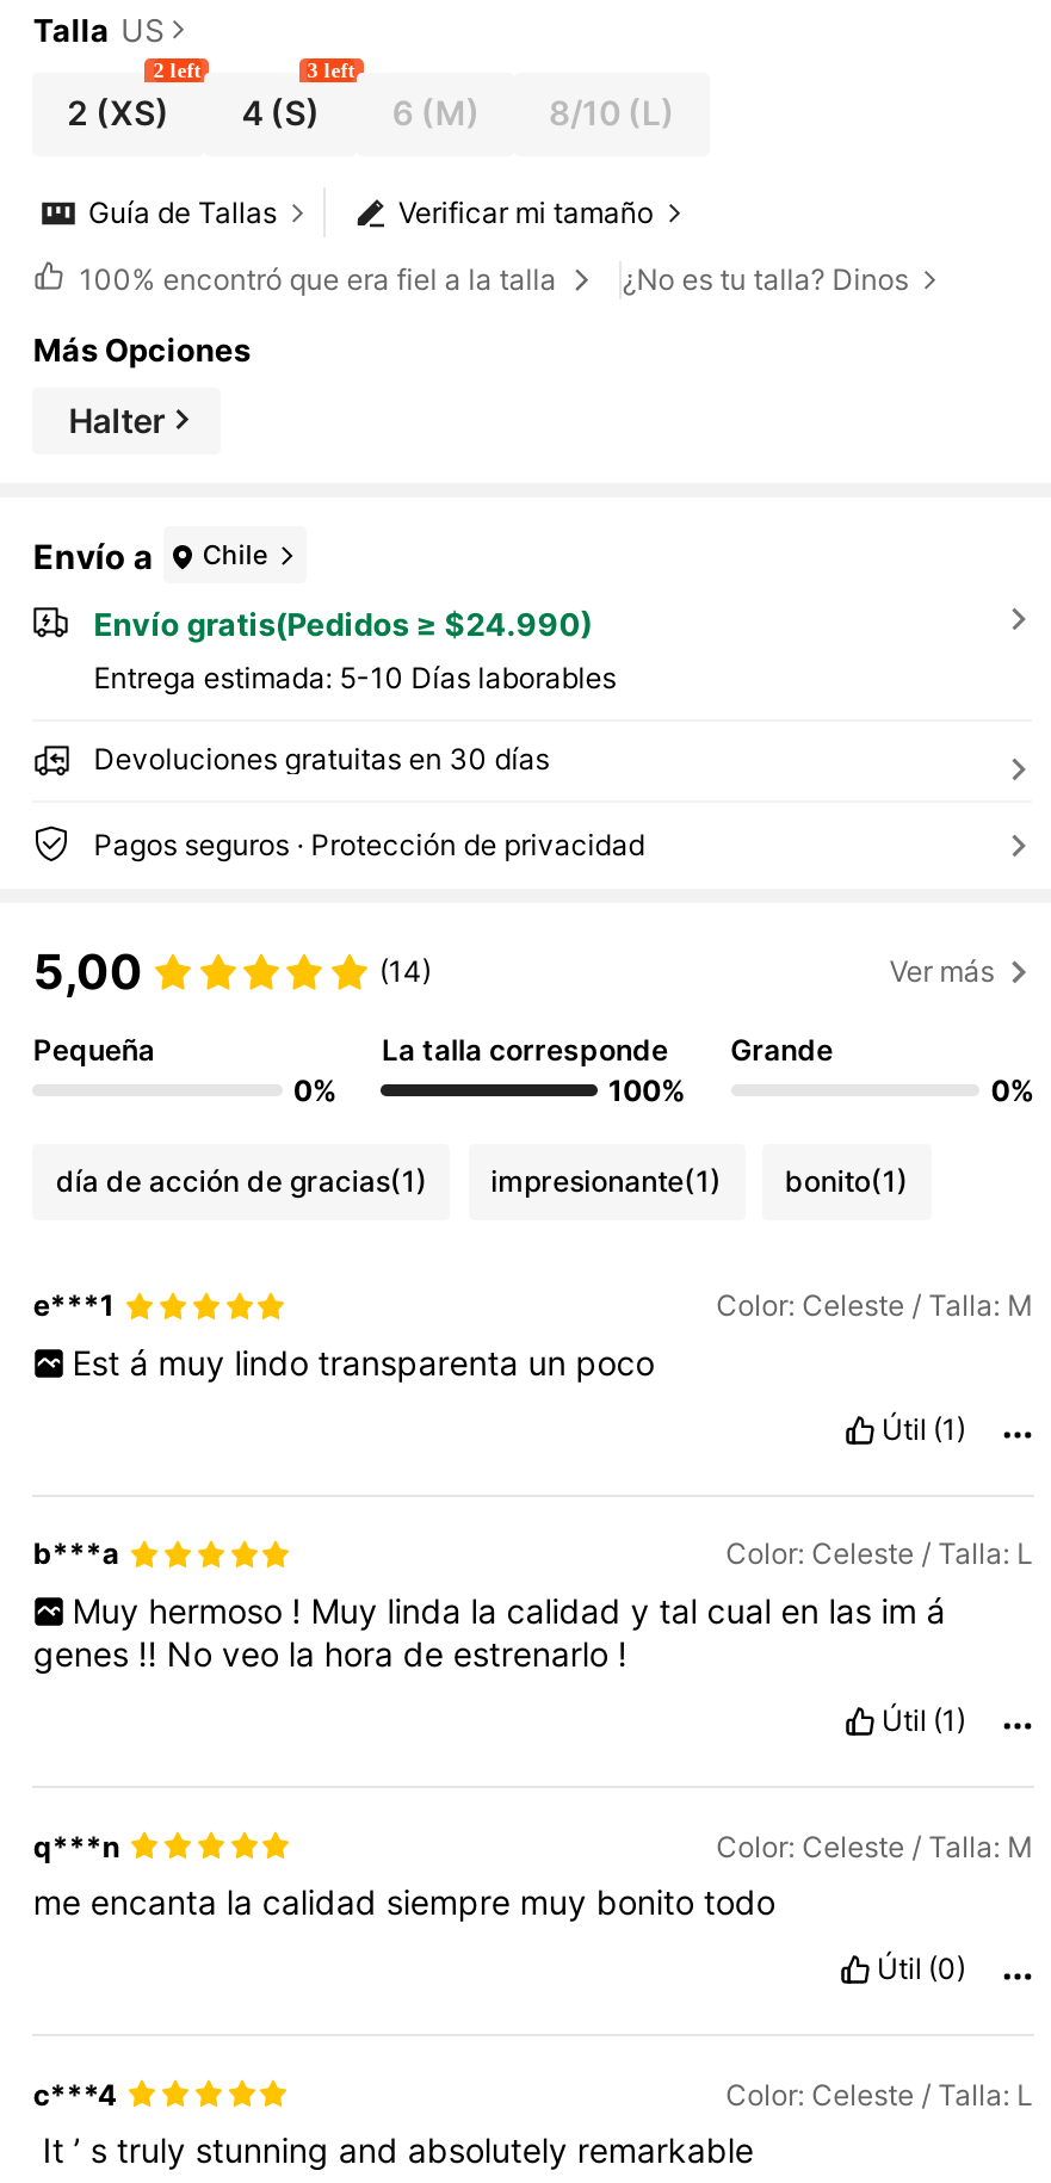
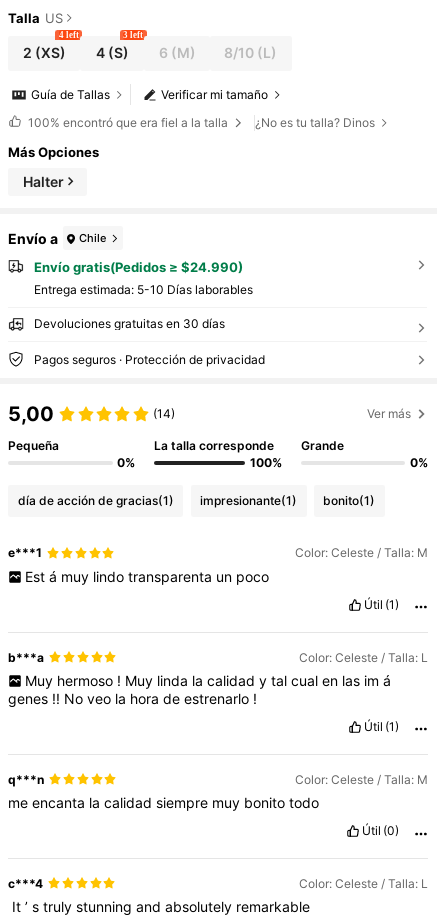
[153,58,201,82] 2 left -> [59,30,79,40] 4 left

